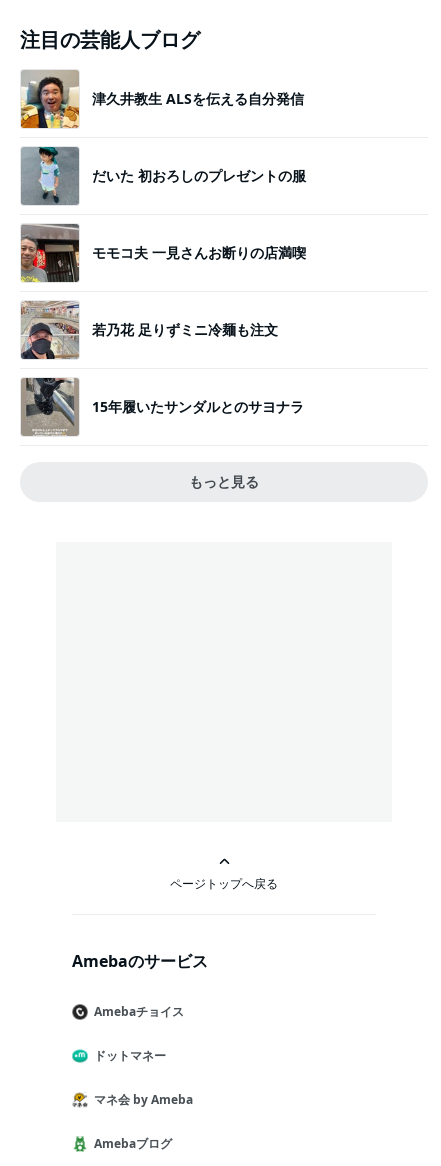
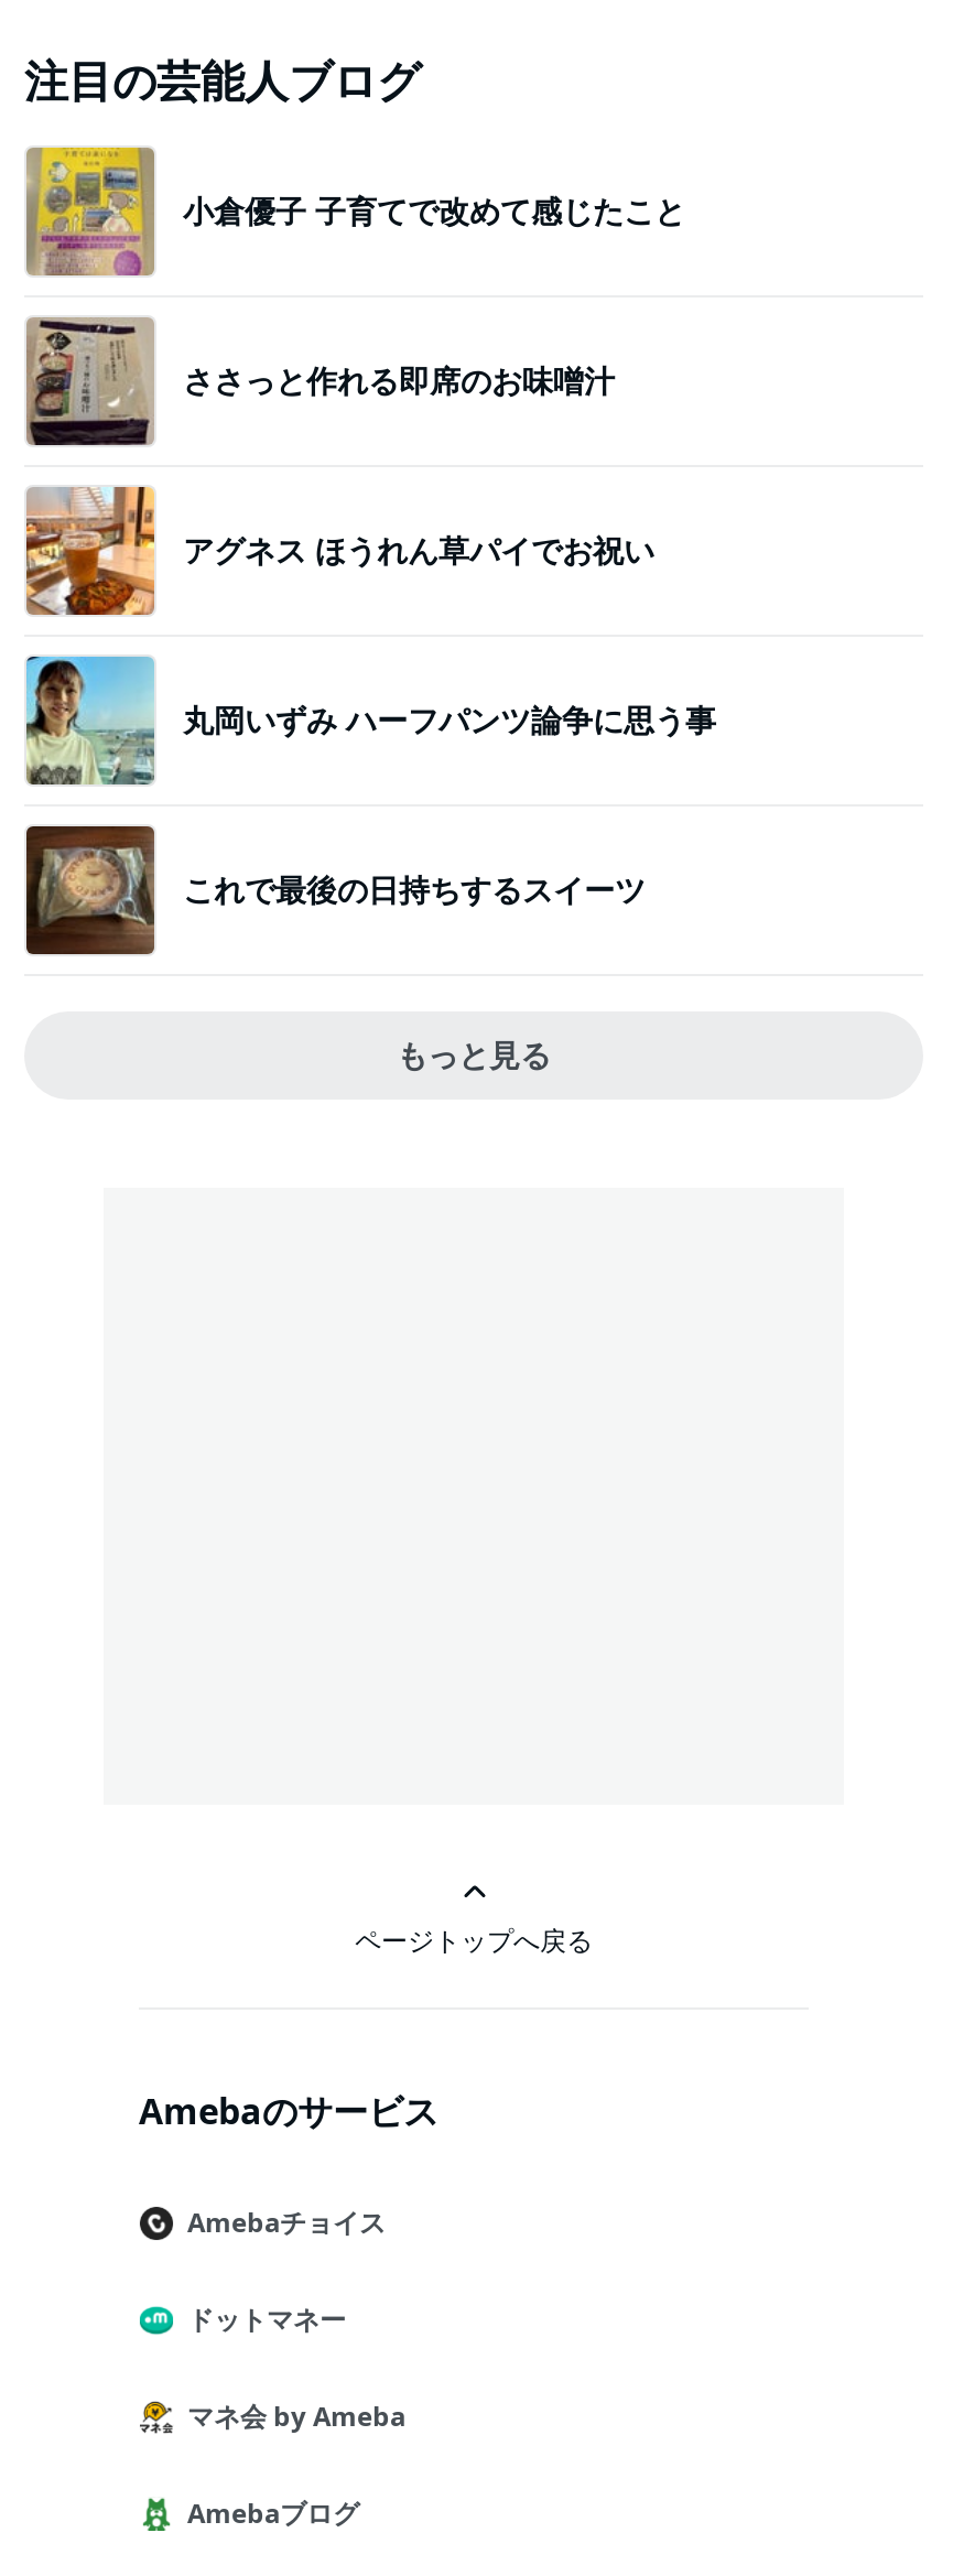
[20,69,304,129] [image] | 津久井教生 ALSを伝える自分発信 -> [24,145,685,278] [image] | 小倉優子 子育てで改めて感じたこと
[21,146,306,206] [image] | だいた 初おろしのプレゼントの服 -> [26,315,615,447] [image] | ささっと作れる即席のお味噌汁
[20,223,306,283] [image] | モモコ夫 一見さんお断りの店満喫 -> [24,485,654,617] [image] | アグネス ほうれん草パイでお祝い
[20,300,278,360] [image] | 若乃花 足りずミニ冷麺も注文 -> [24,654,716,787] [image] | 丸岡いずみ ハーフパンツ論争に思う事
[20,377,304,437] [image] | 15年履いたサンダルとのサヨナラ -> [26,824,646,956] [image] | これで最後の日持ちするスイーツ

